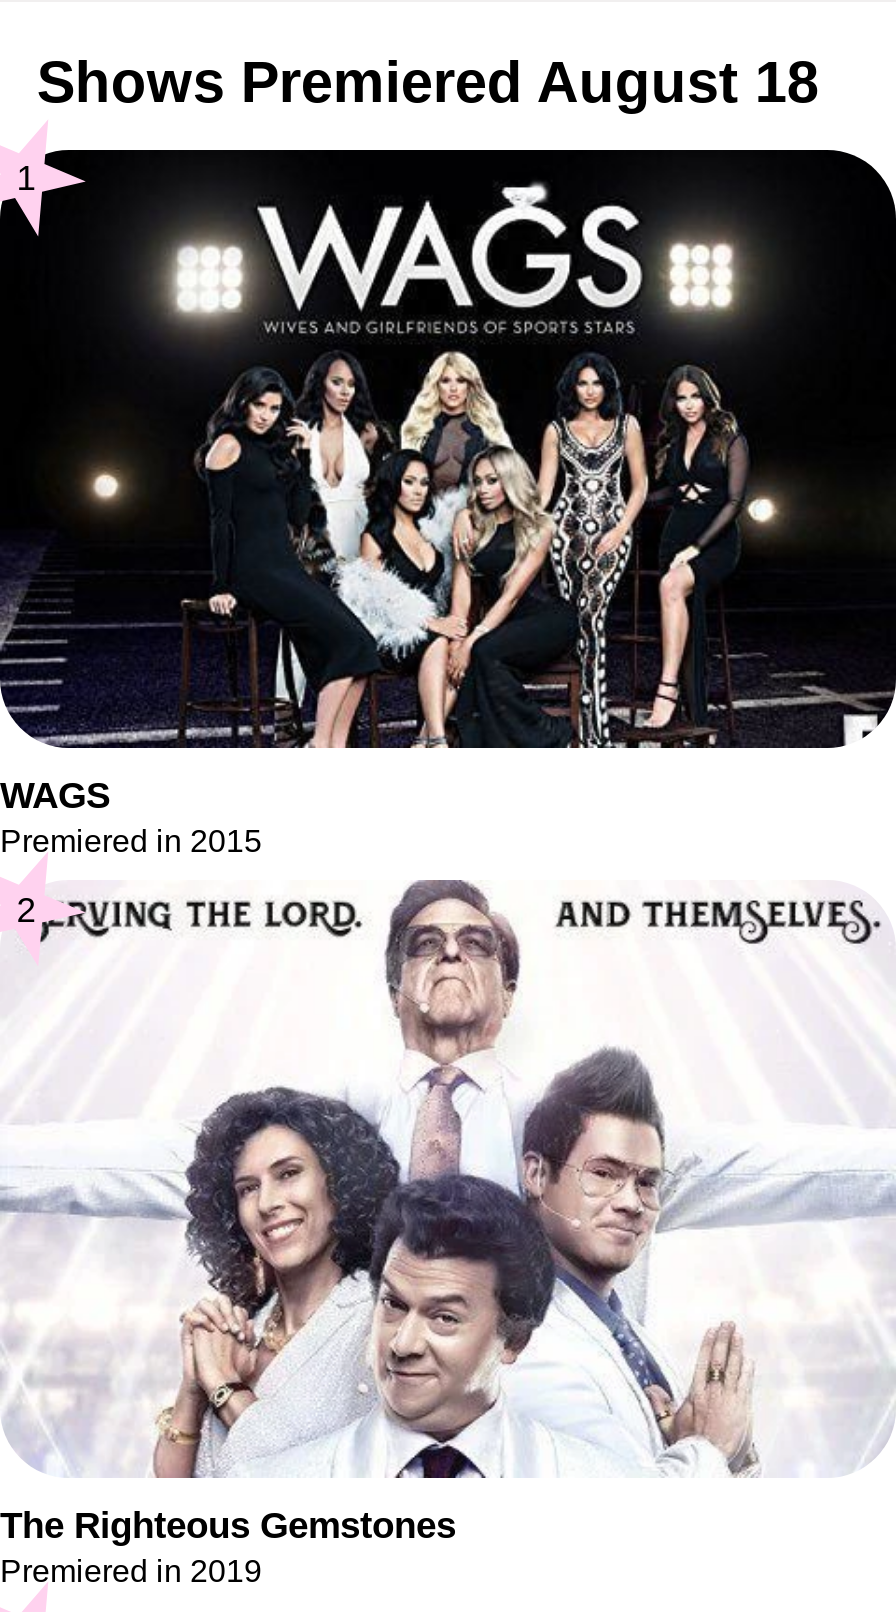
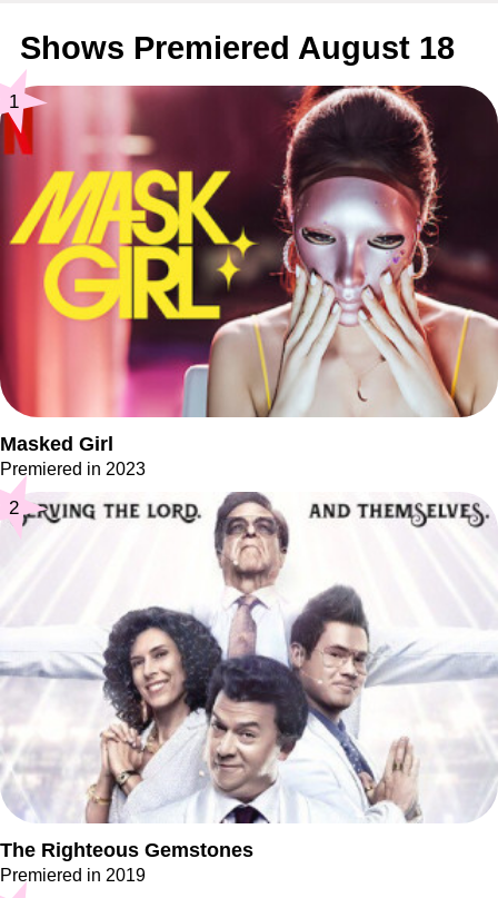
[0,148,890,857] [image] | WAGS | Premiered in 2015 -> [0,85,495,478] [image] | Masked Girl | Premiered in 2023

